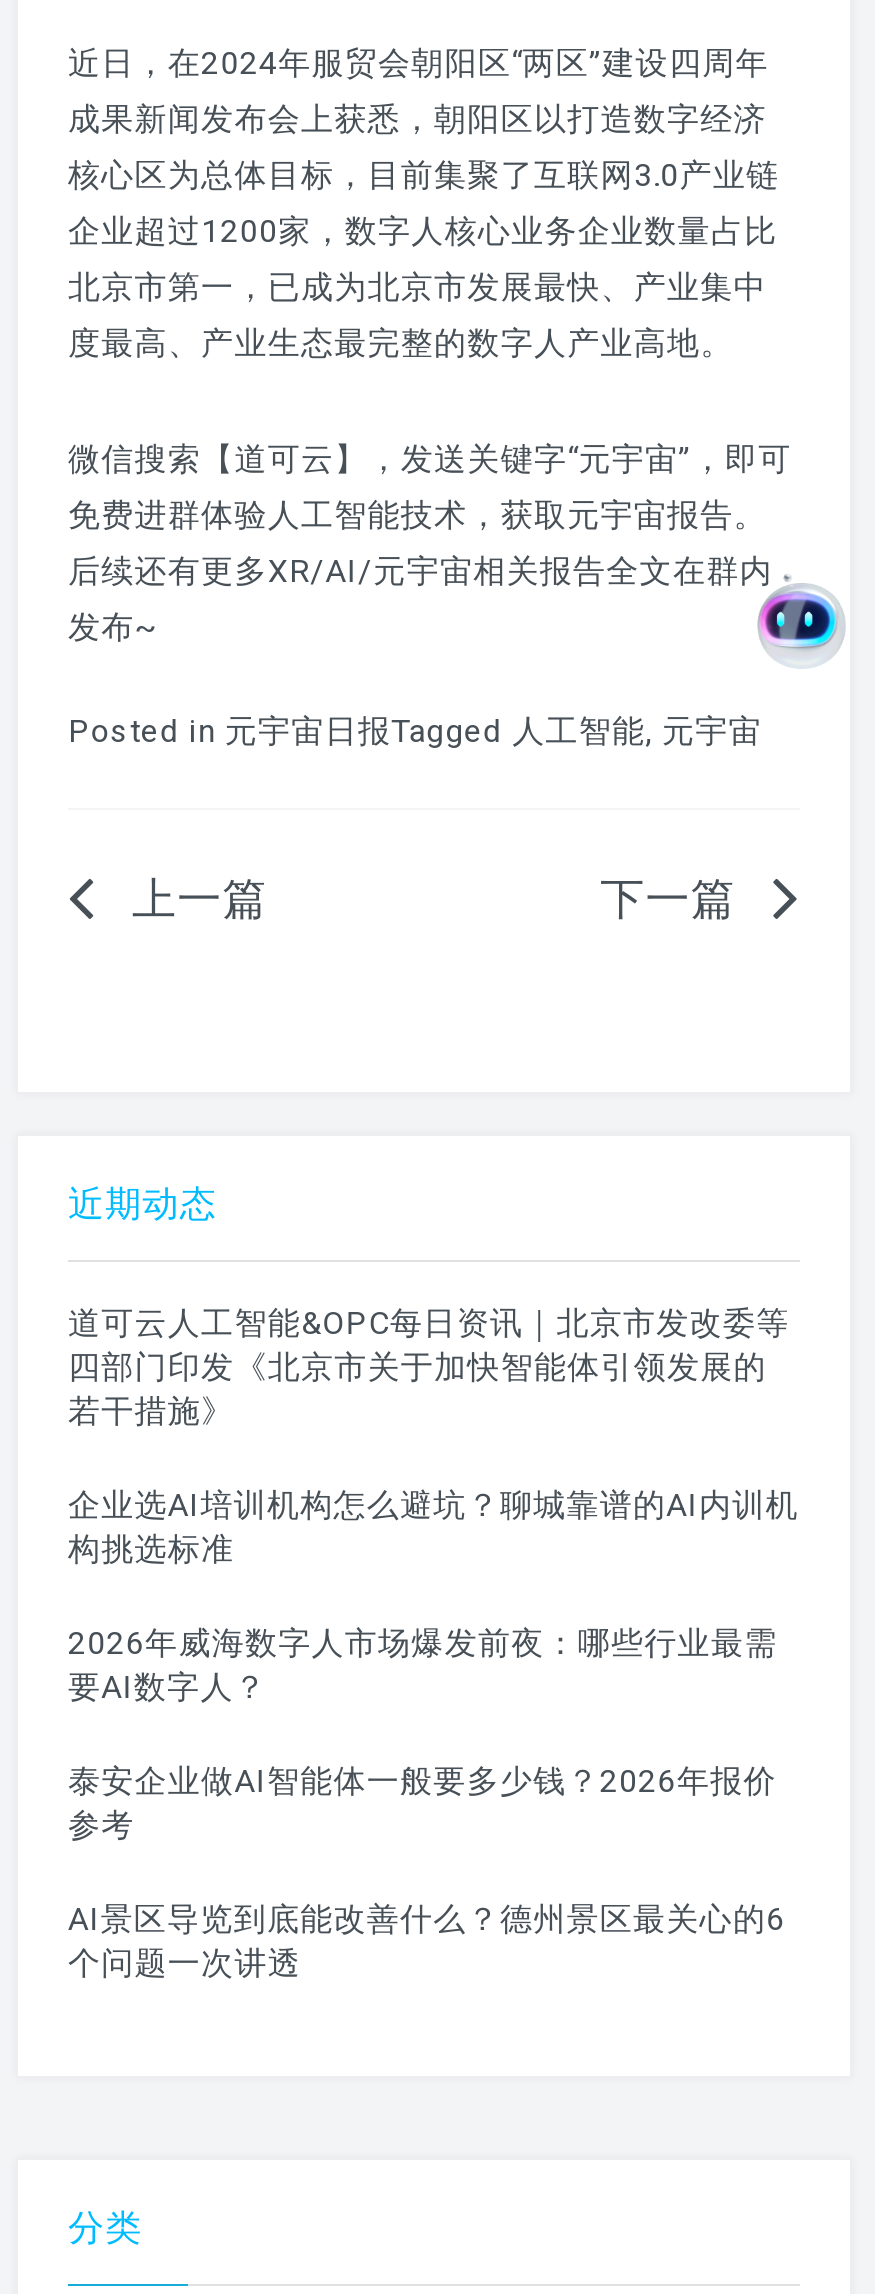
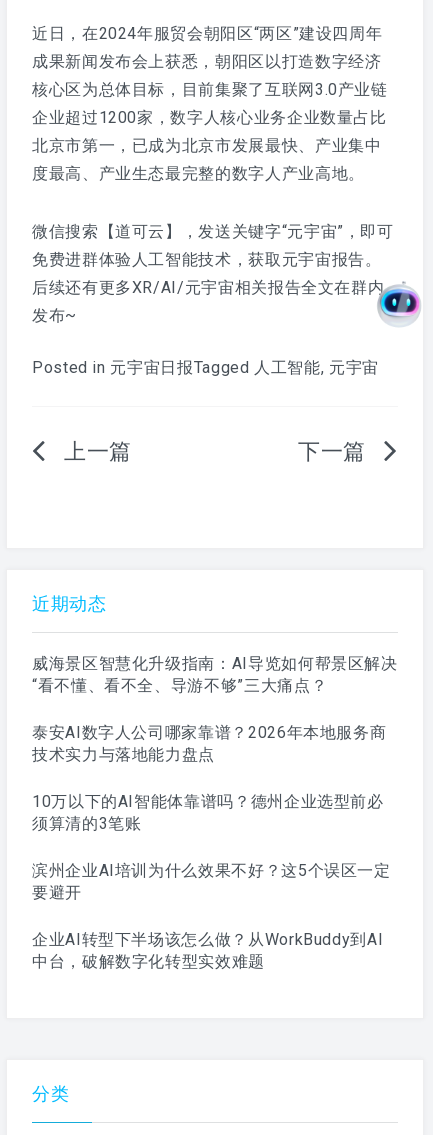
[756,560,846,670] [image] -> [377,280,422,336] [image]
[68,1304,789,1430] 道可云人工智能&OPC每日资讯｜北京市发改委等 | 四部门印发《北京市关于加快智能体引领发展的 | 若干措施》 -> [32,654,398,695] 威海景区智慧化升级指南：AI导览如何帮景区解决 | “看不懂、看不全、导游不够”三大痛点？
[68,1486,799,1568] 企业选AI培训机构怎么避坑？聊城靠谱的AI内训机 | 构挑选标准 -> [32,723,386,764] 泰安AI数字人公司哪家靠谱？2026年本地服务商 | 技术实力与落地能力盘点
[68,1624,777,1706] 2026年威海数字人市场爆发前夜：哪些行业最需 | 要AI数字人？ -> [32,792,384,833] 10万以下的AI智能体靠谱吗？德州企业选型前必 | 须算清的3笔账
[68,1762,777,1844] 泰安企业做AI智能体一般要多少钱？2026年报价 | 参考 -> [32,861,391,902] 滨州企业AI培训为什么效果不好？这5个误区一定 | 要避开
[68,1900,785,1982] AI景区导览到底能改善什么？德州景区最关心的6 | 个问题一次讲透 -> [32,930,383,971] 企业AI转型下半场该怎么做？从WorkBuddy到AI | 中台，破解数字化转型实效难题

